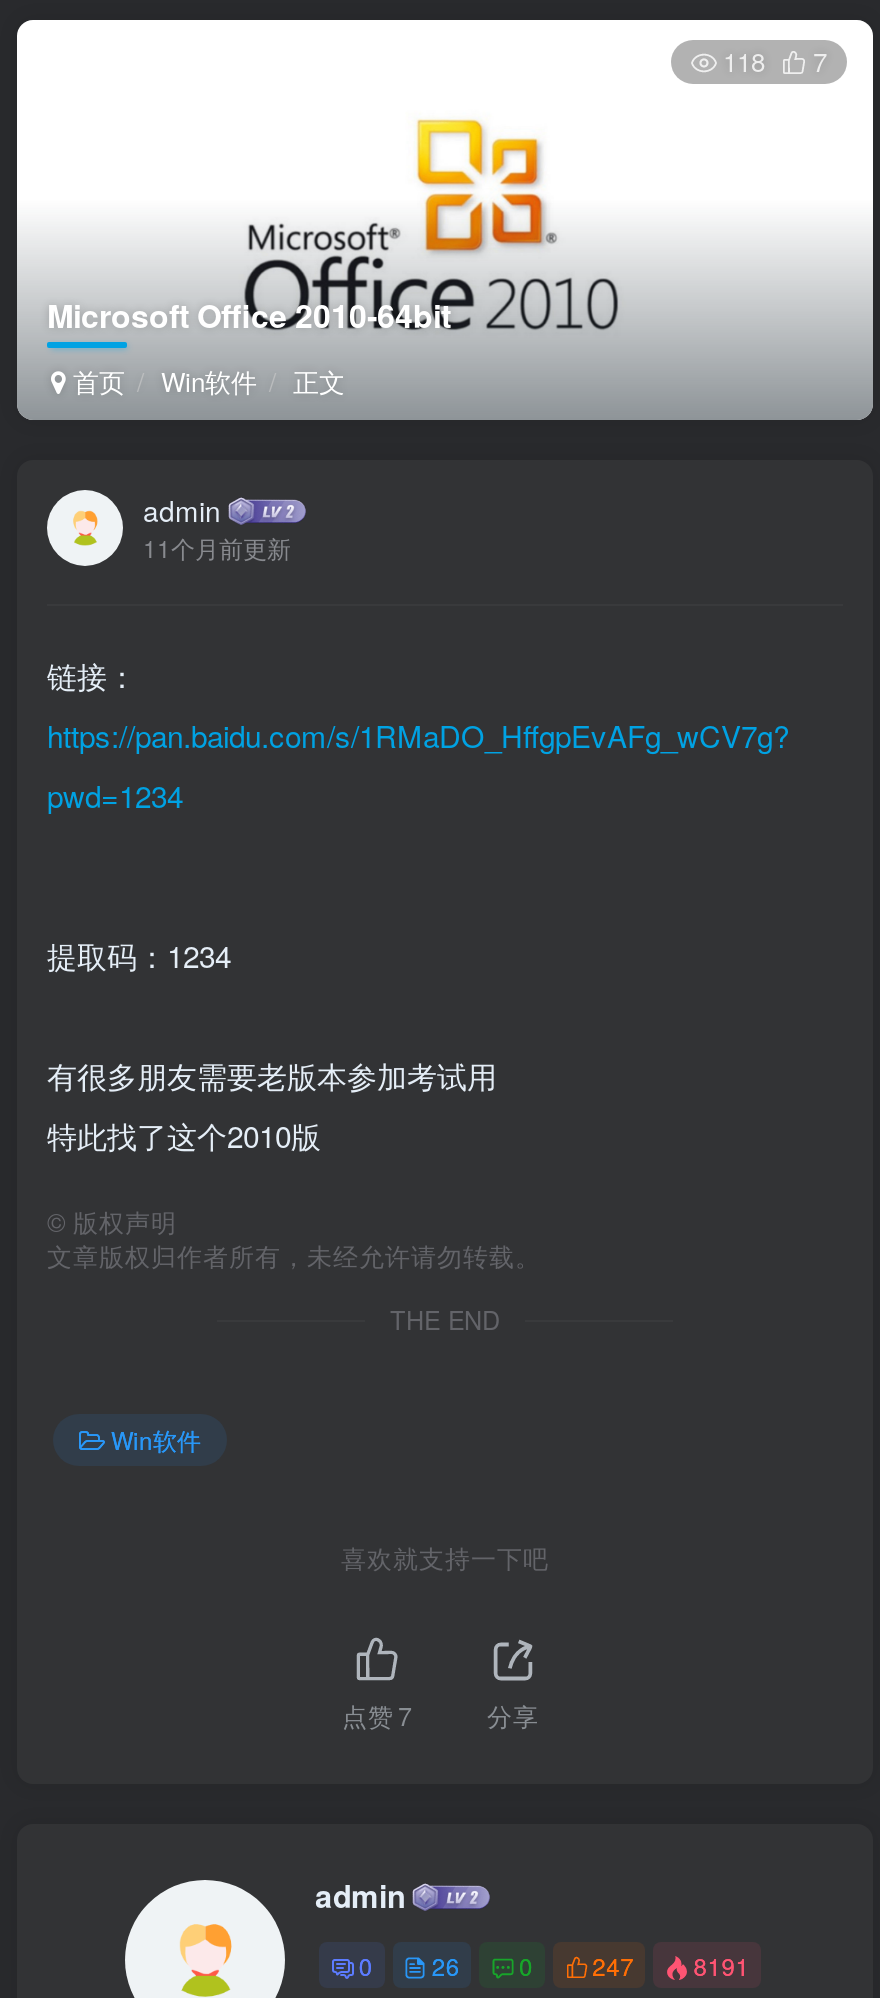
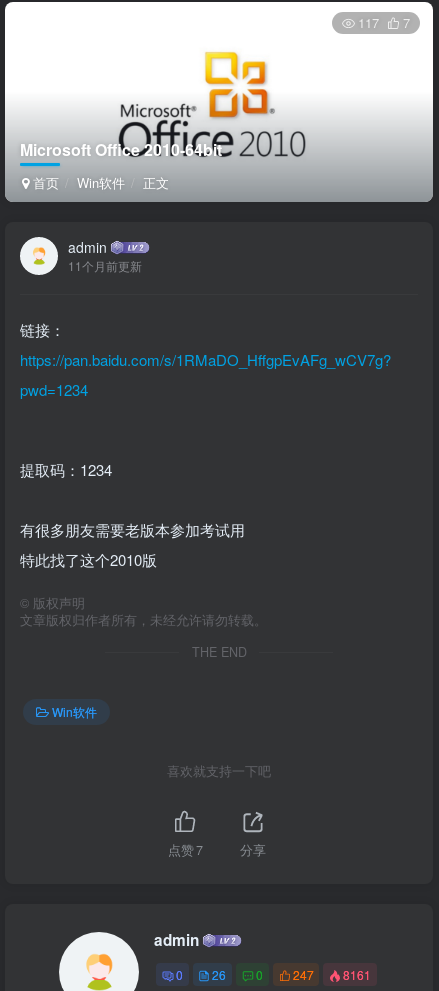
[723,42,827,80] 118 7 -> [358,13,410,32] 117 7
[359,1948,749,1982] 0 26 0 247 8191 -> [176,966,371,983] 0 26 0 247 8161

